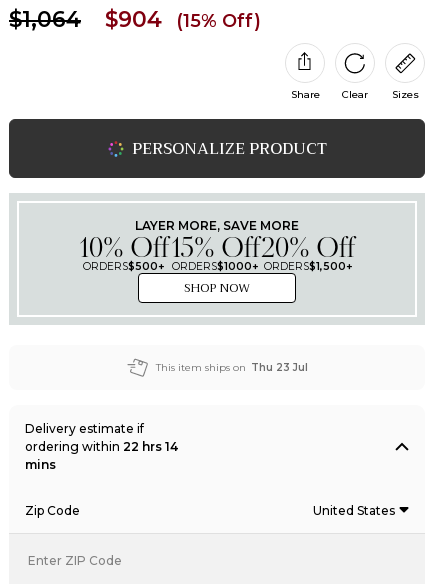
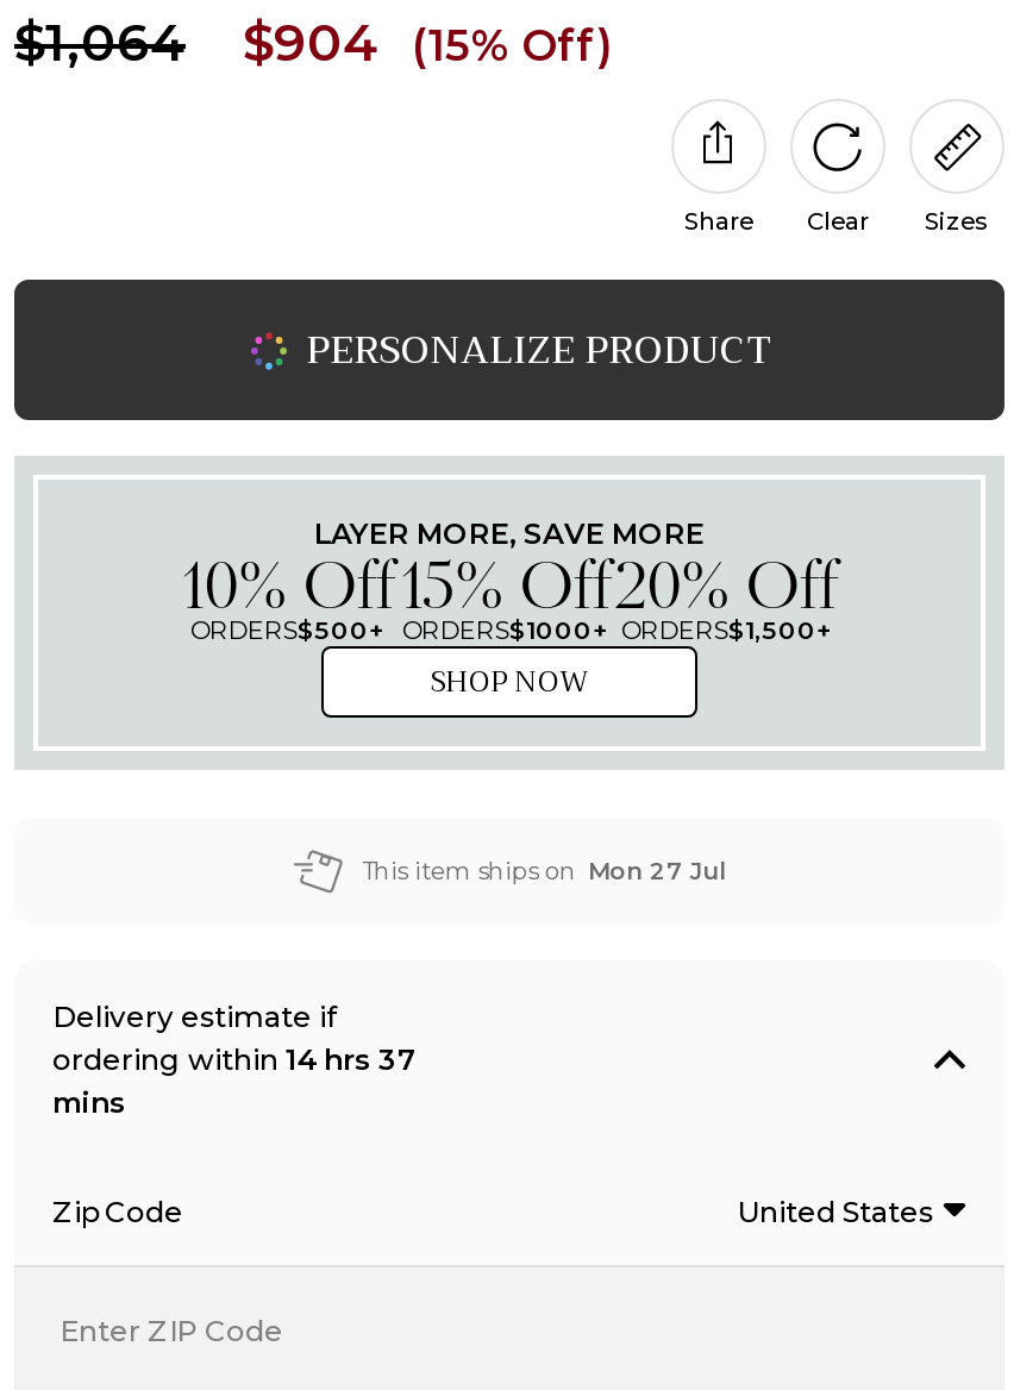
[155,361,307,374] This item ships on Thu 23 Jul -> [362,856,726,887] This item ships on Mon 27 Jul
[25,439,178,454] ordering within 22 hrs 14 -> [52,1041,417,1077] ordering within 14 hrs 37

